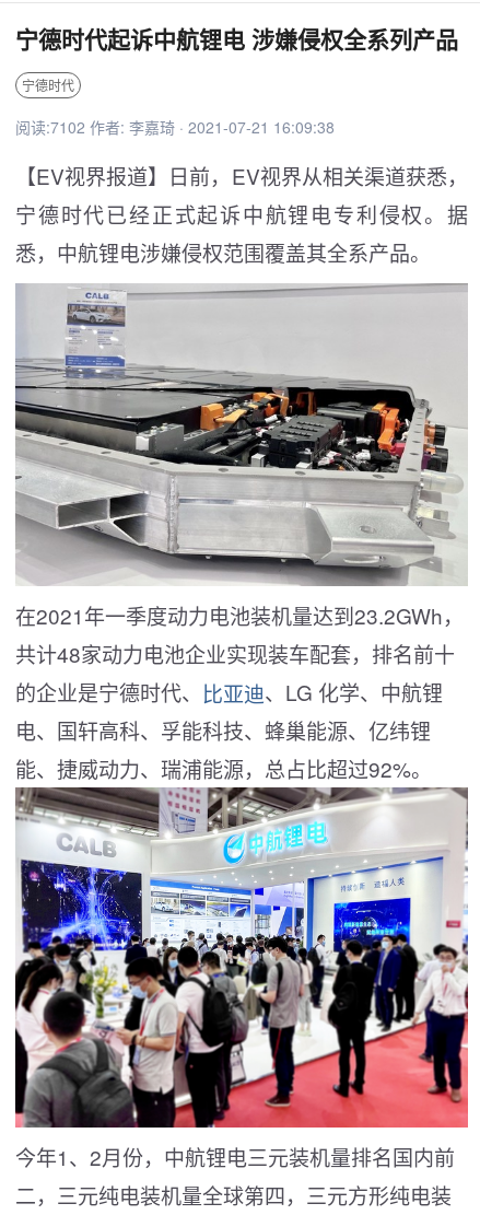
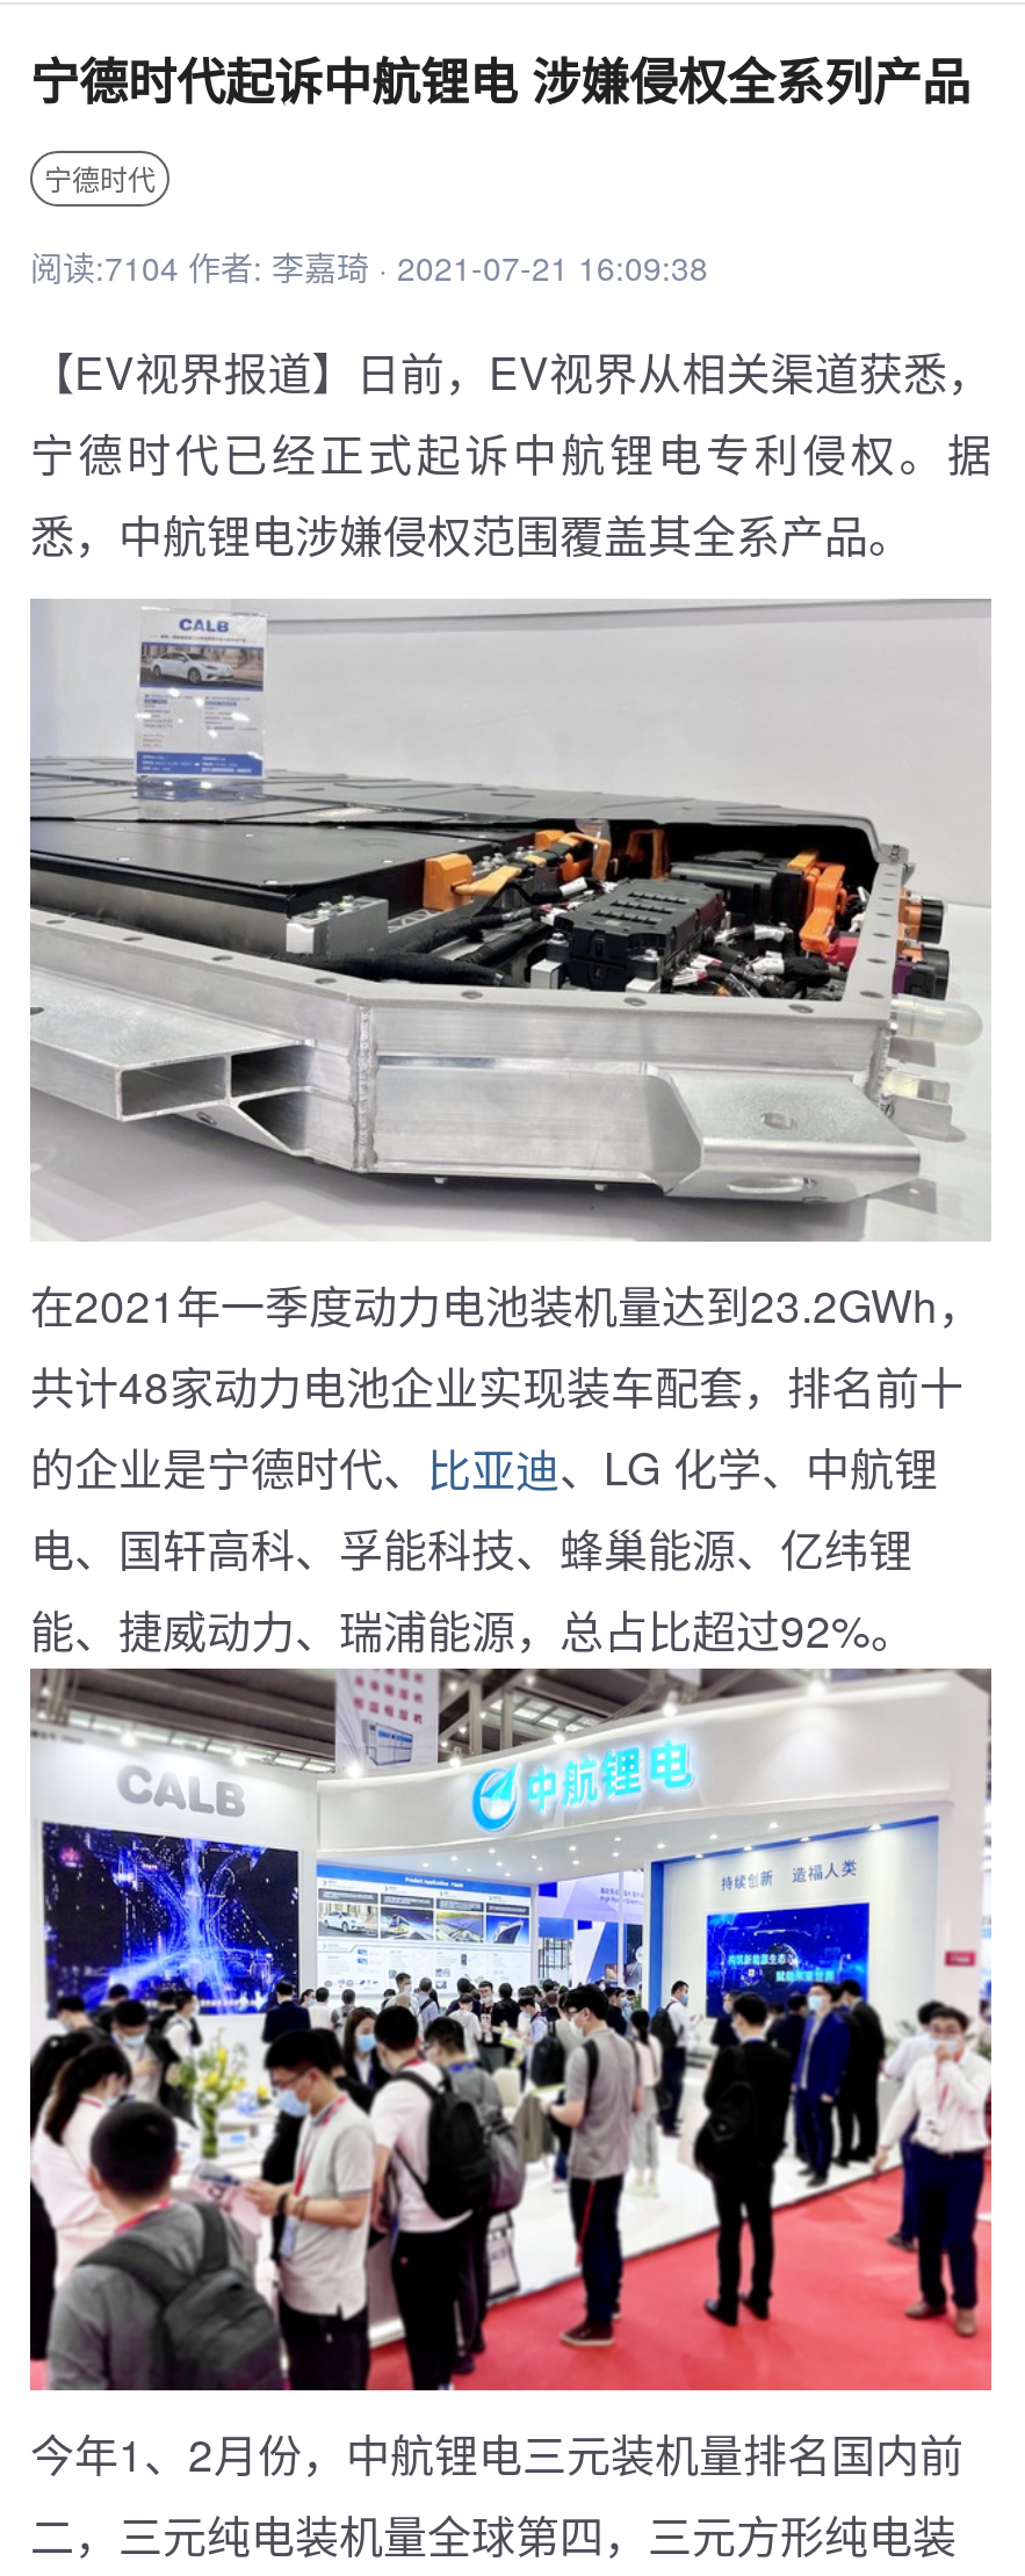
[15,116,335,138] 阅读:7102 作者: 李嘉琦 · 2021-07-21 16:09:38 -> [30,244,708,290] 阅读:7104 作者: 李嘉琦 · 2021-07-21 16:09:38

